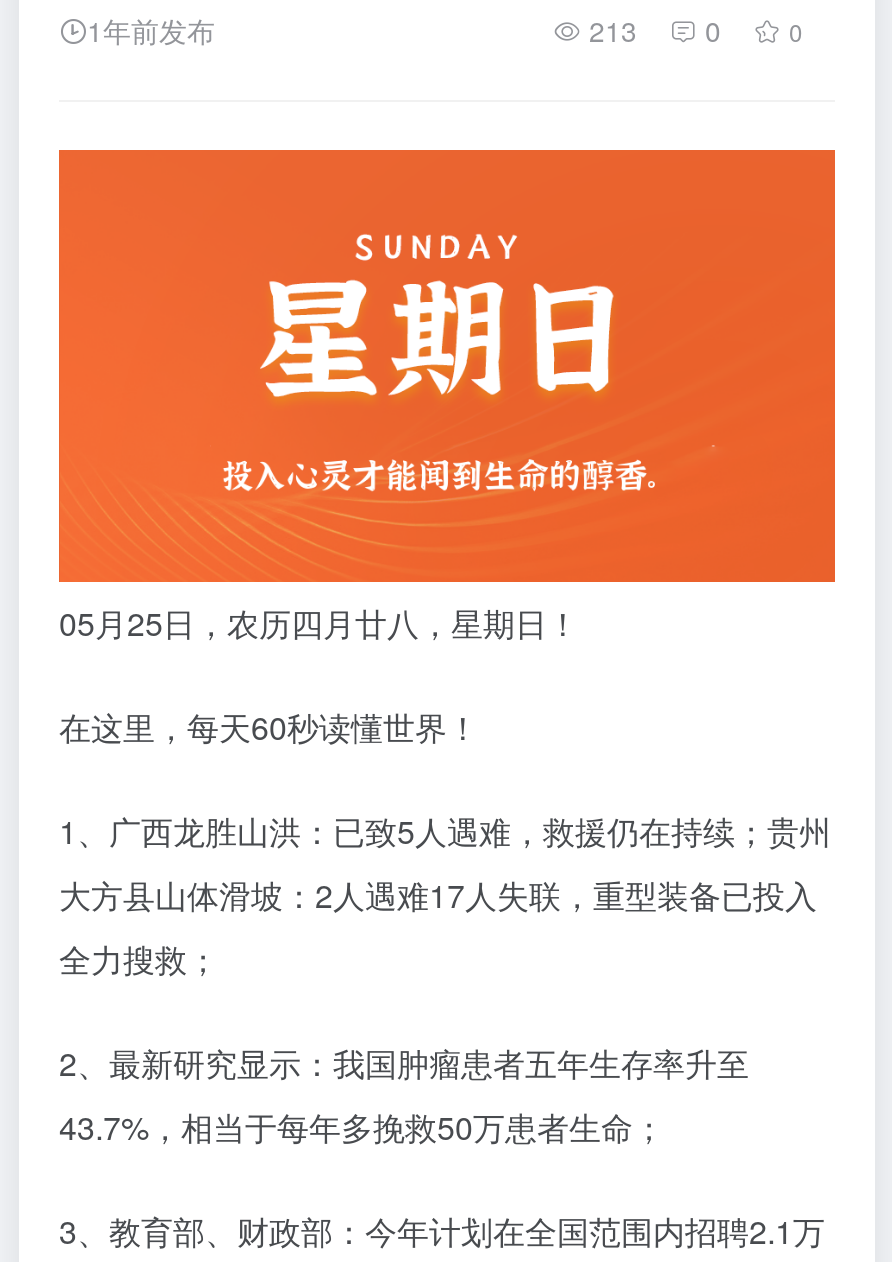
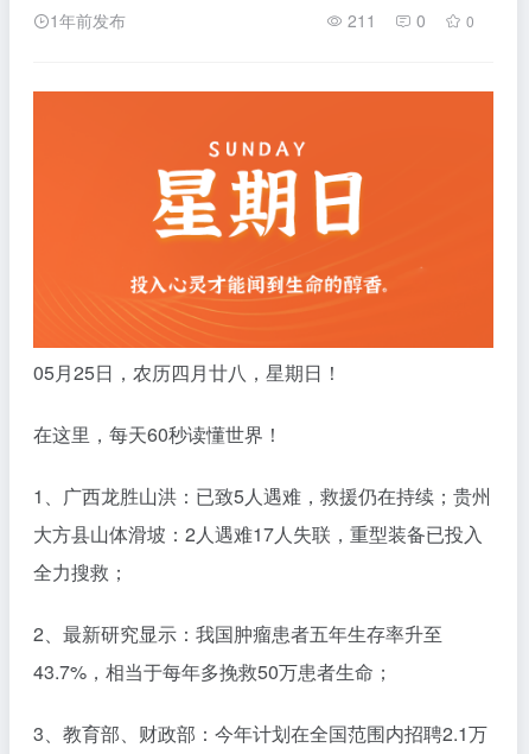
[581,10,803,50] 213 0 0 -> [343,8,474,32] 211 0 0

